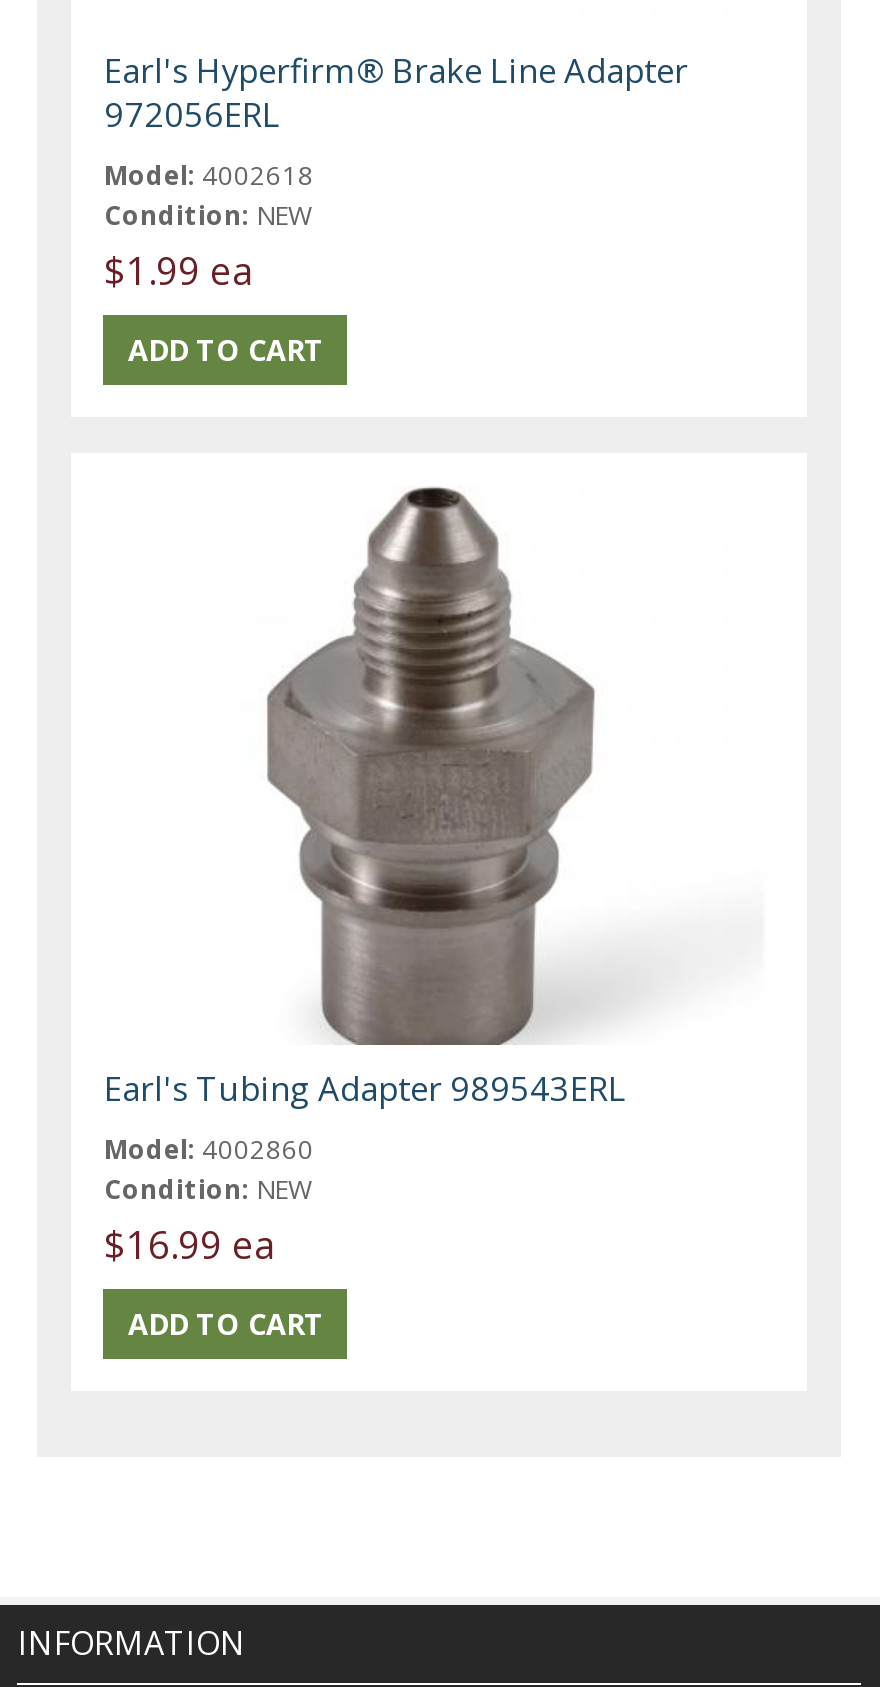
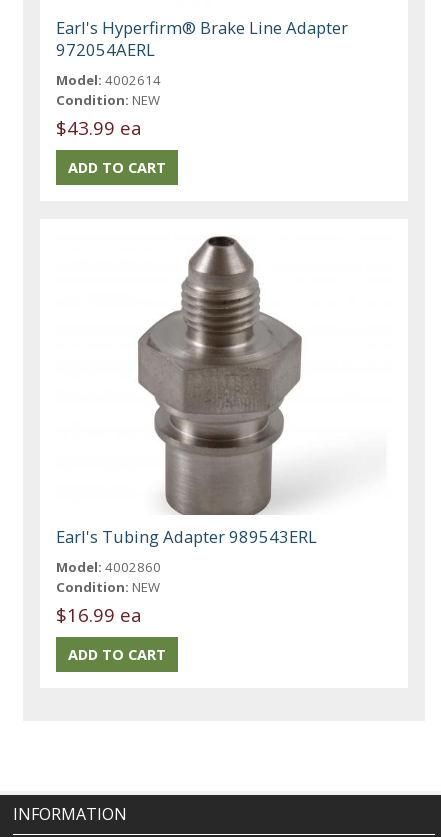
[104,92,314,194] 972056ERL | Model: 4002618 -> [56,38,161,89] 972054AERL | Model: 4002614
[104,246,254,296] $1.99 ea -> [56,115,142,140] $43.99 ea

